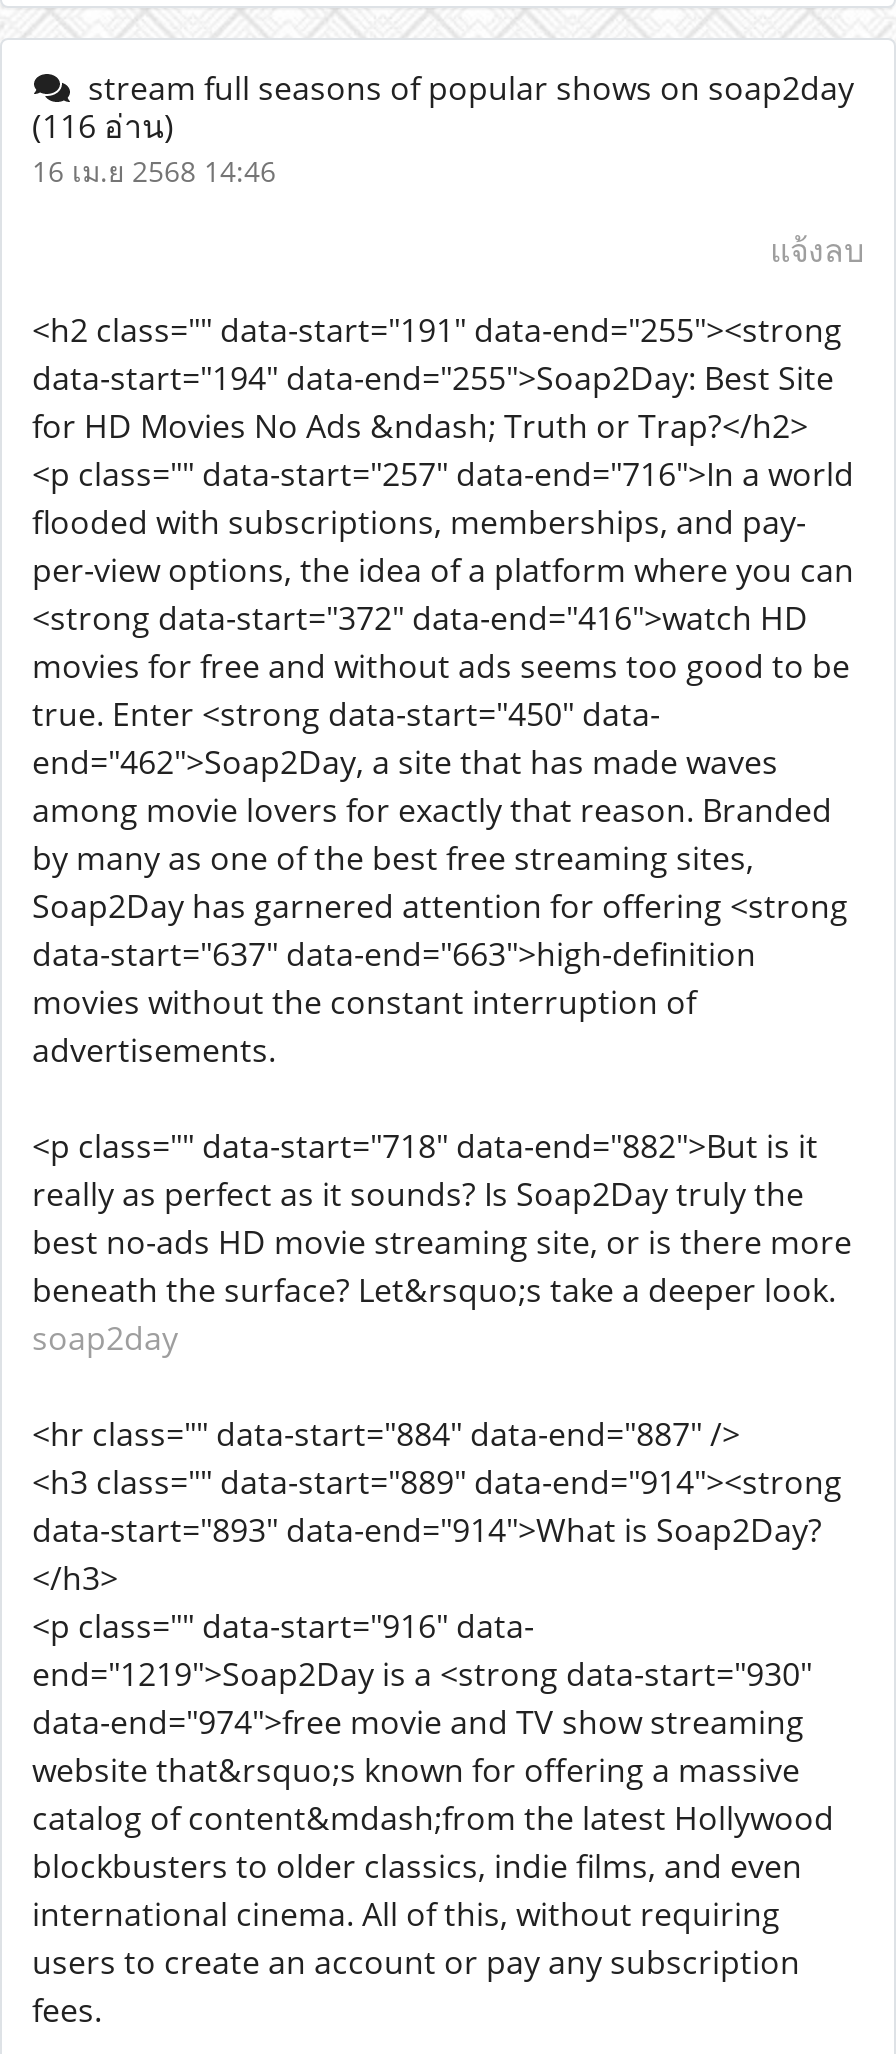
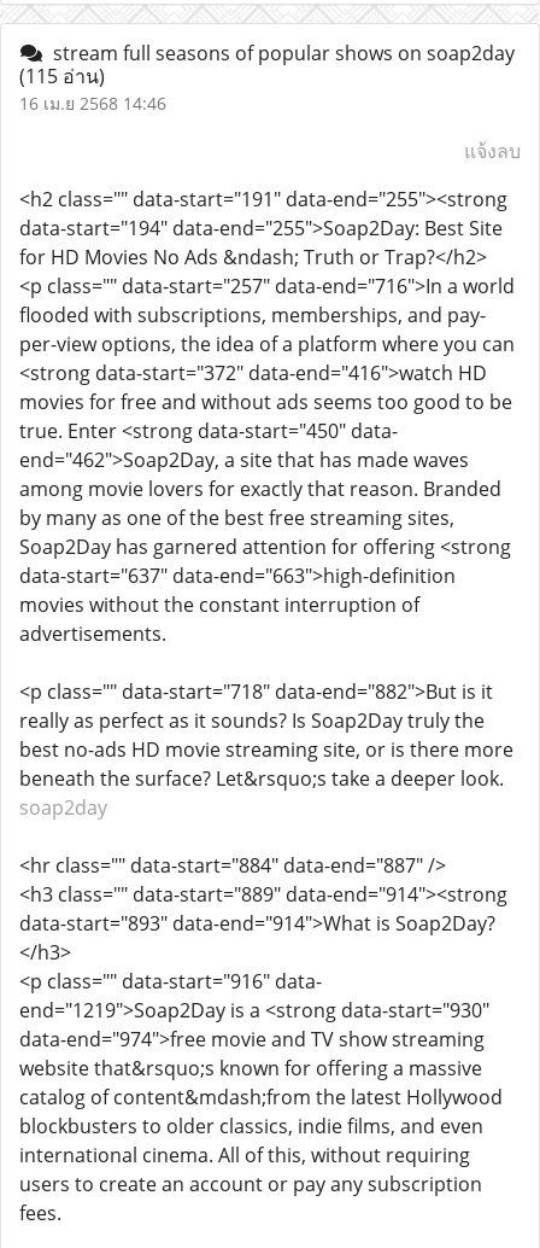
[32,104,174,148] (116 อ่าน) -> [19,63,105,89] (115 อ่าน)

